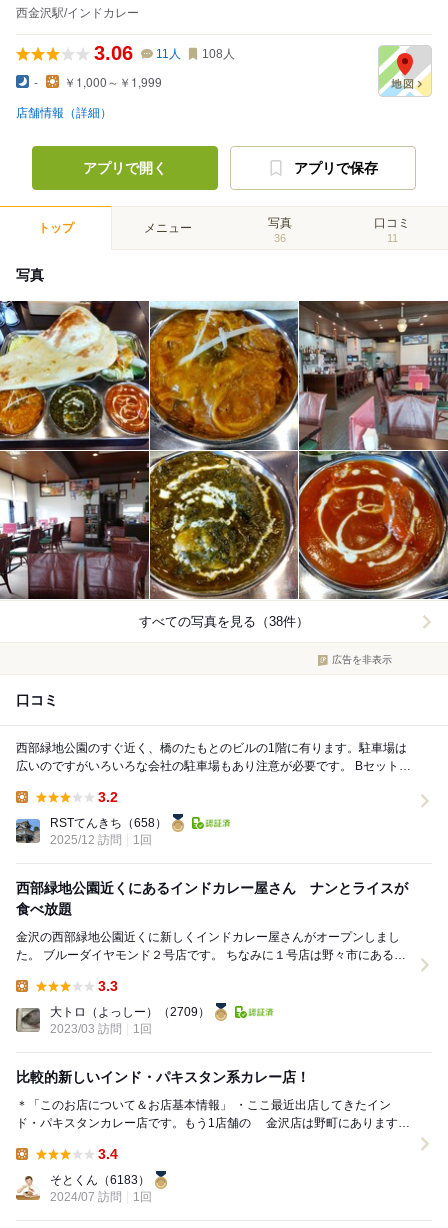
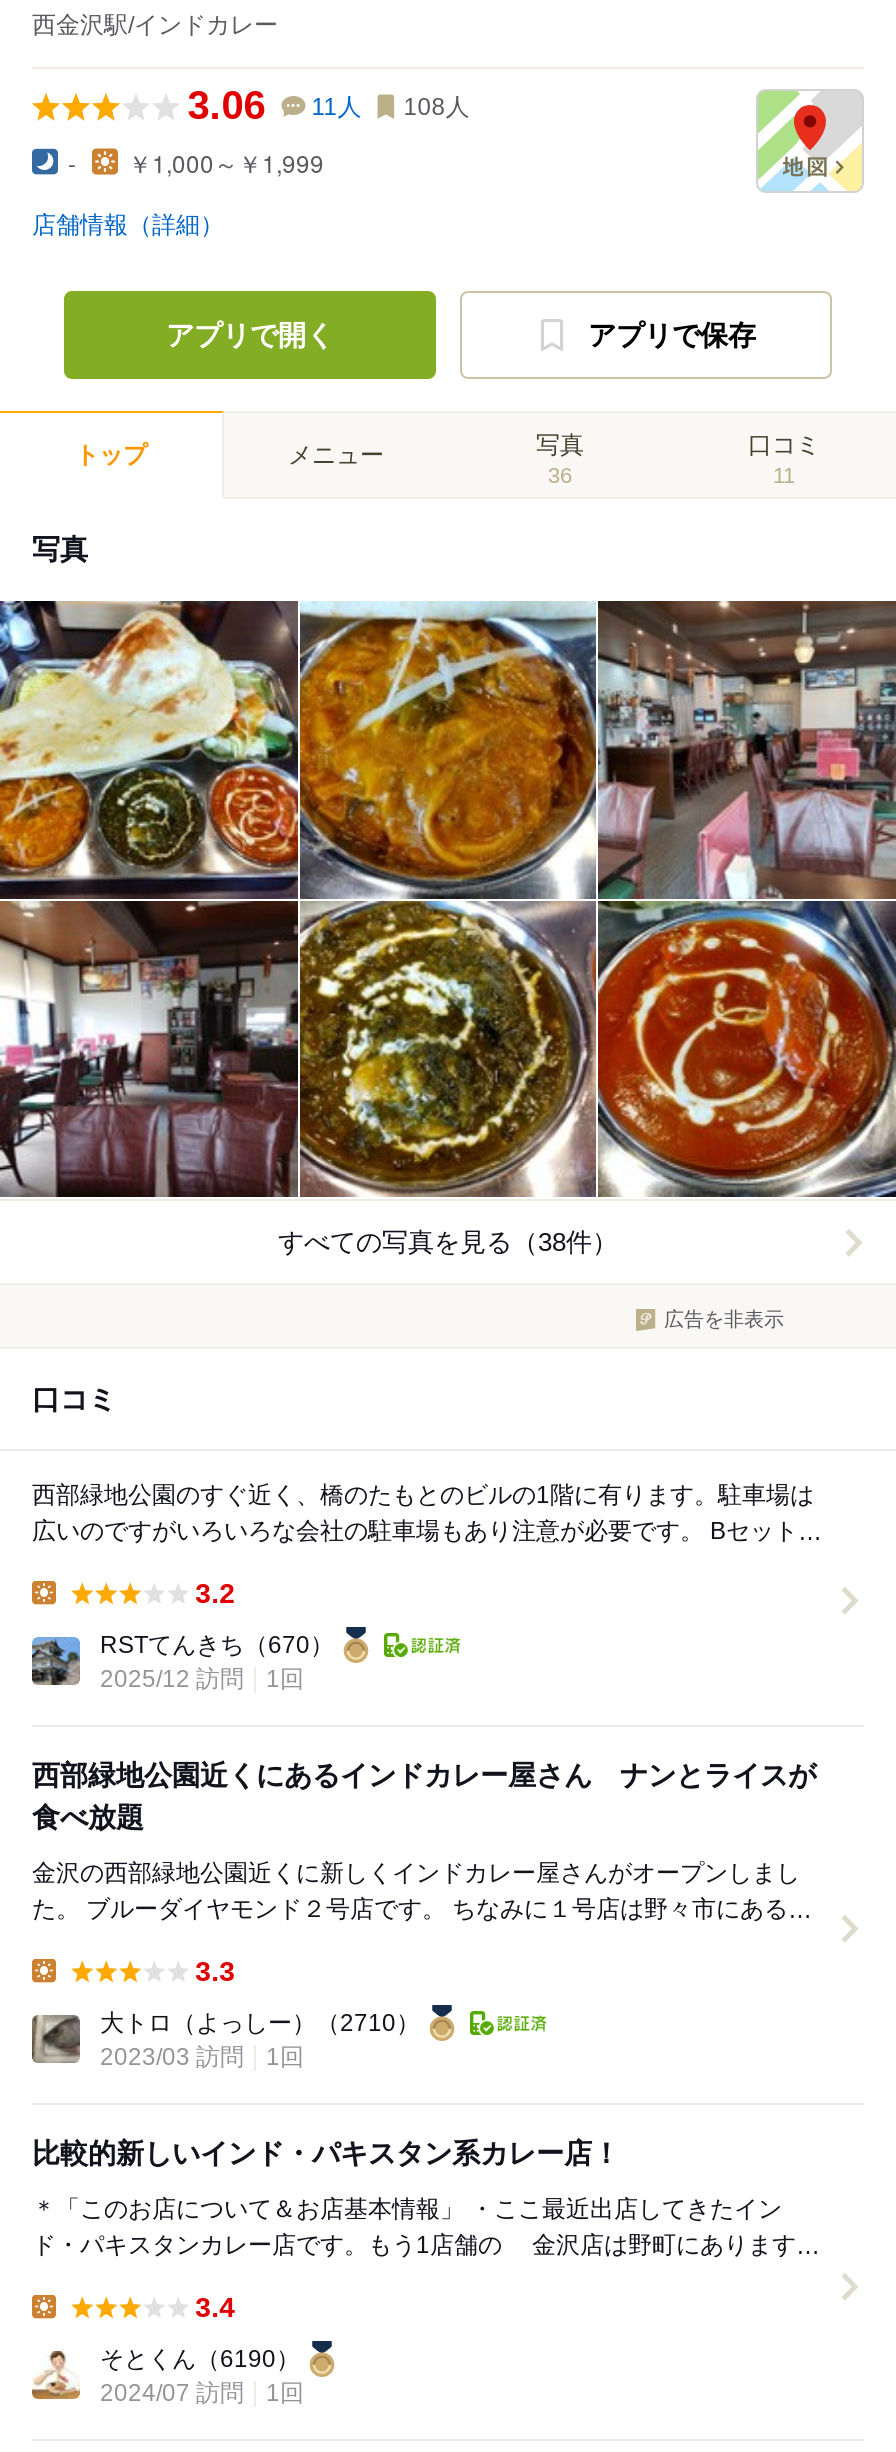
[50,816,167,830] RSTてんきち（658） -> [100,1632,334,1660] RSTてんきち（670）
[50,1005,210,1019] 大トロ（よっしー）（2709） -> [100,2010,420,2038] 大トロ（よっしー）（2710）
[50,1173,150,1187] そとくん（6183） -> [100,2346,300,2374] そとくん（6190）

